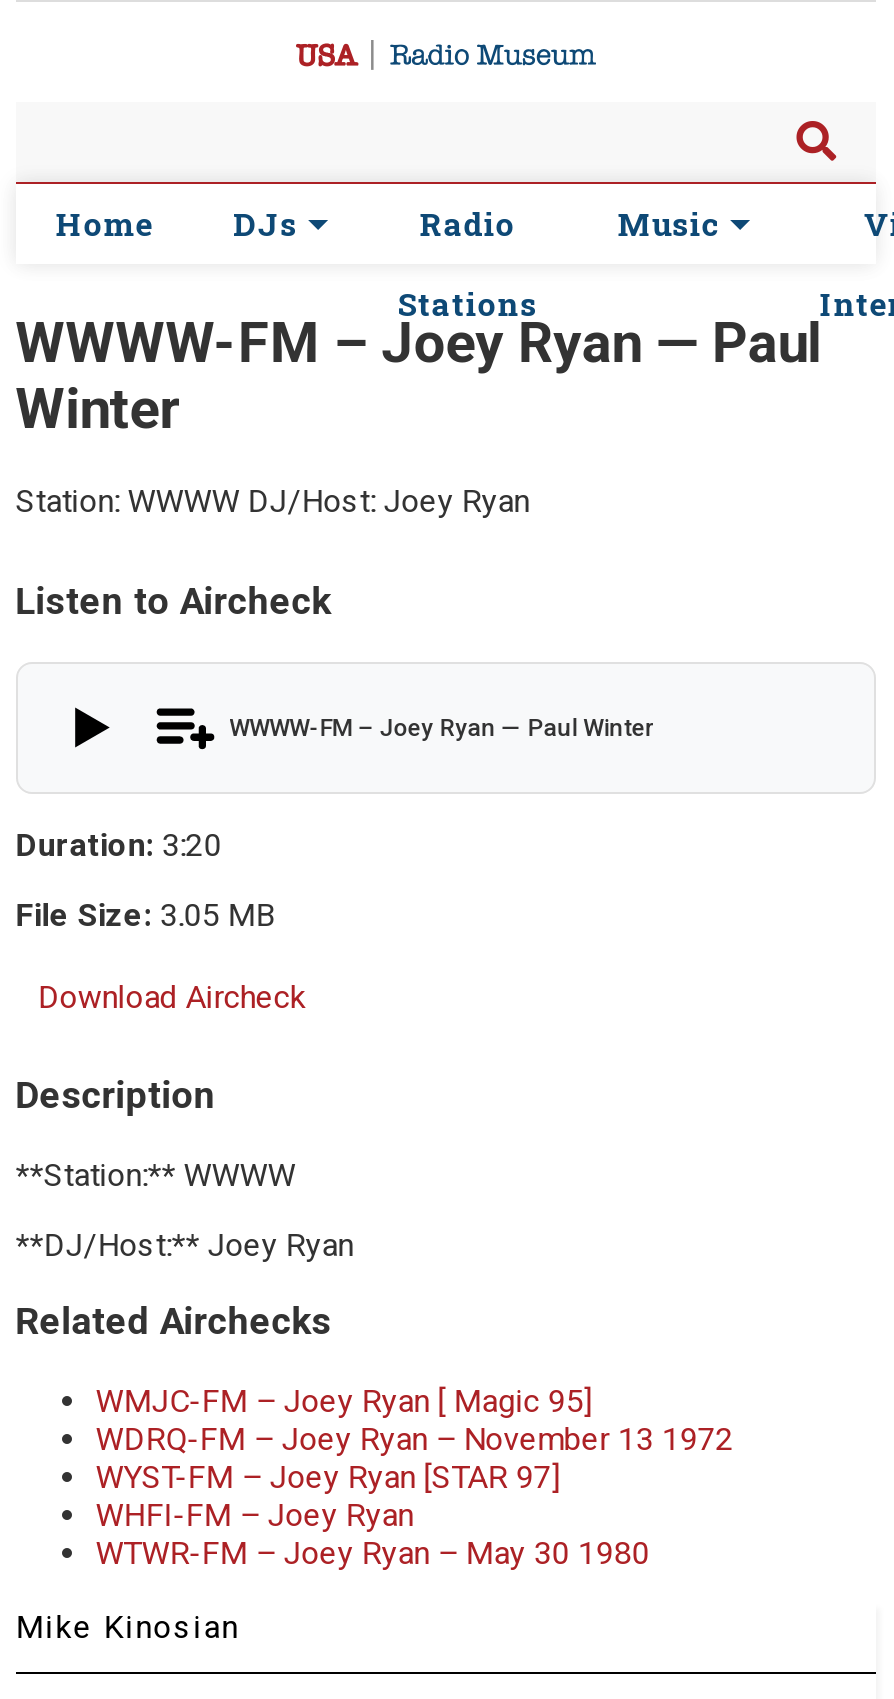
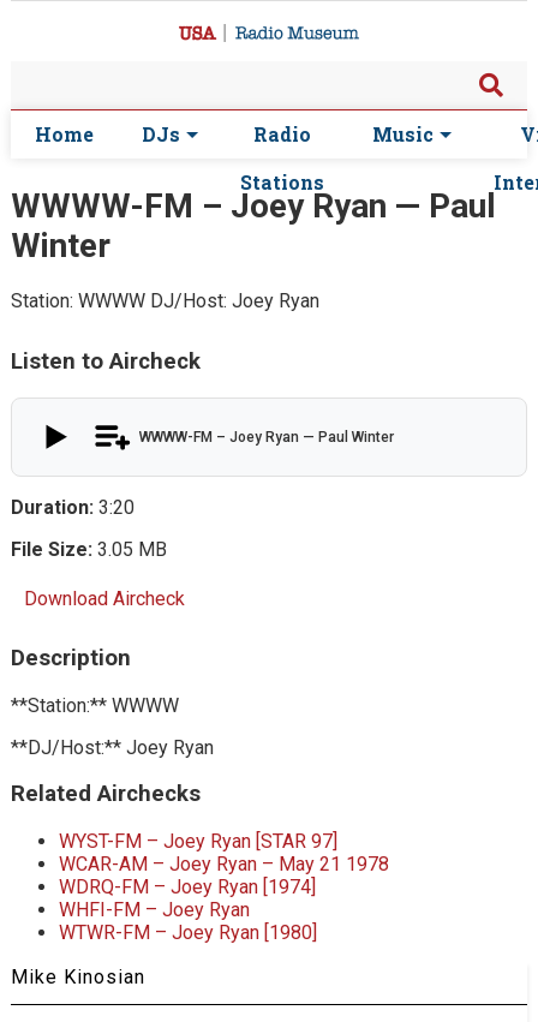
[95,1382,733,1458] WMJC-FM – Joey Ryan [ Magic 95] | WDRQ-FM – Joey Ryan – November 13 1972 -> none
moved [95,1458,559,1496] -> [58,830,337,853]: WYST-FM – Joey Ryan [STAR 97]
none -> [58,853,389,898] WCAR-AM – Joey Ryan – May 21 1978 | WDRQ-FM – Joey Ryan [1974]
[95,1534,649,1572] WTWR-FM – Joey Ryan – May 30 1980 -> [58,921,317,944] WTWR-FM – Joey Ryan [1980]

